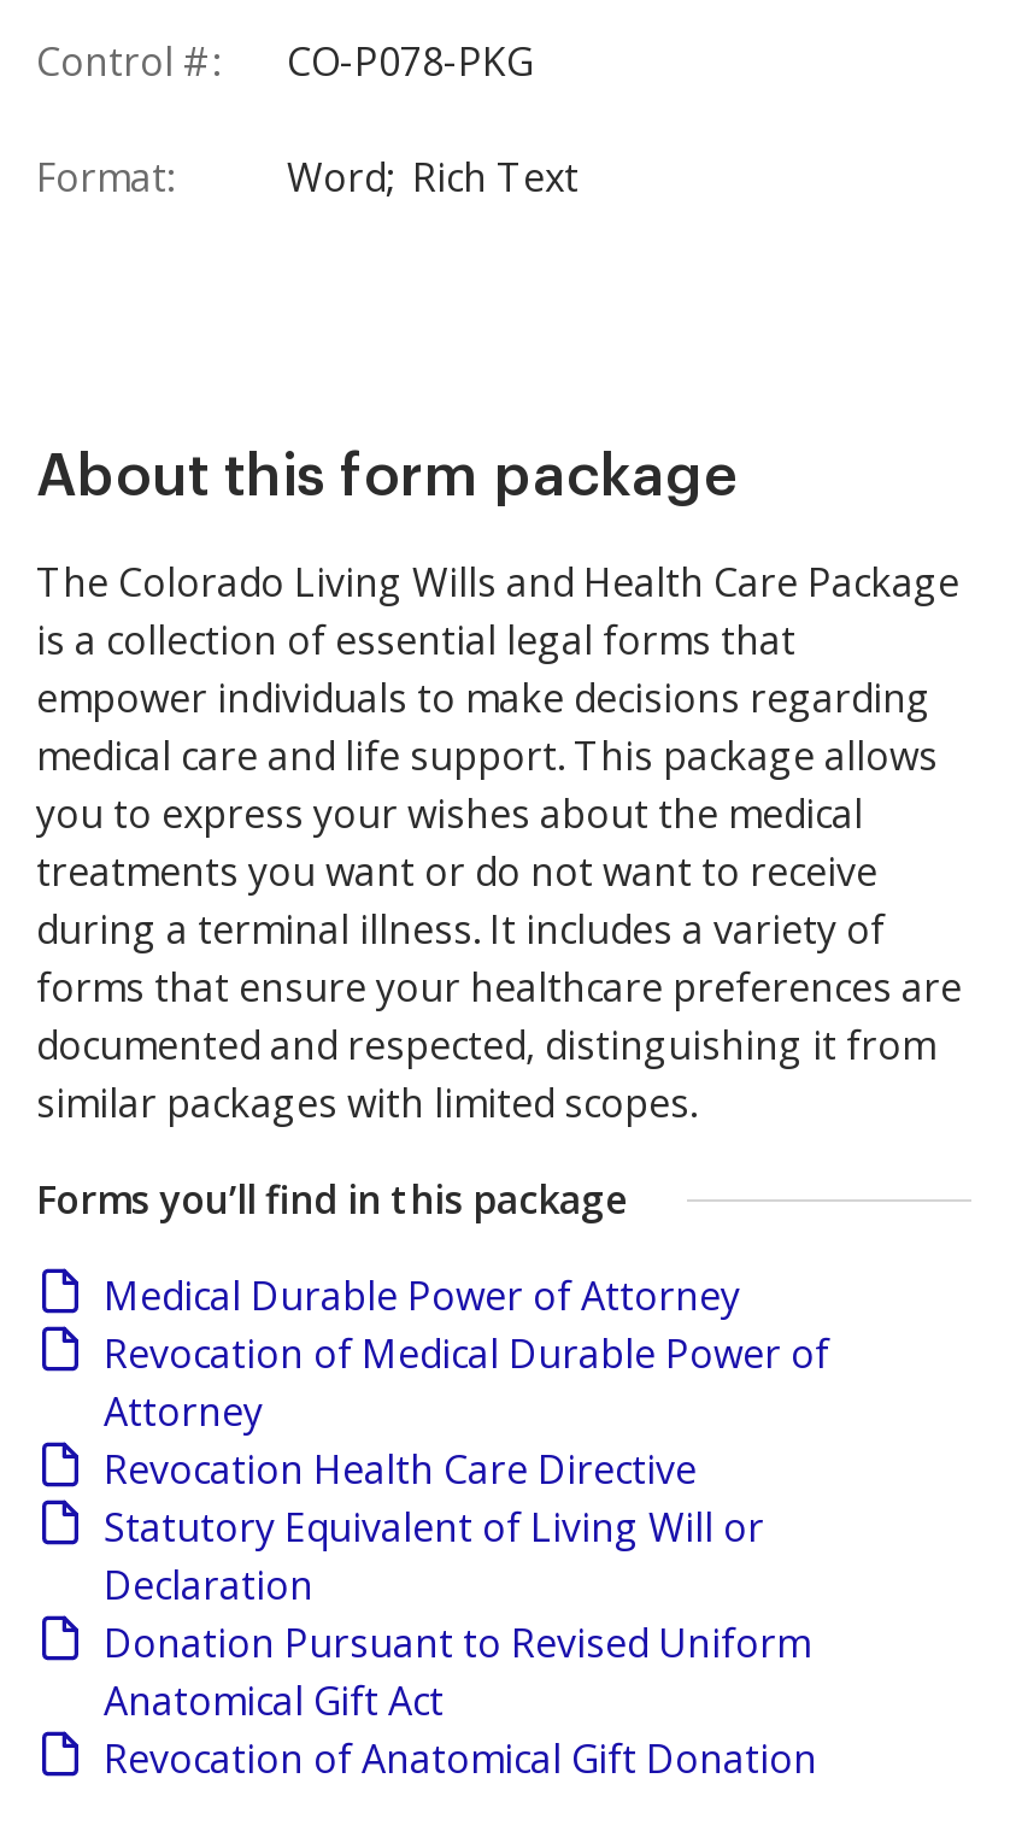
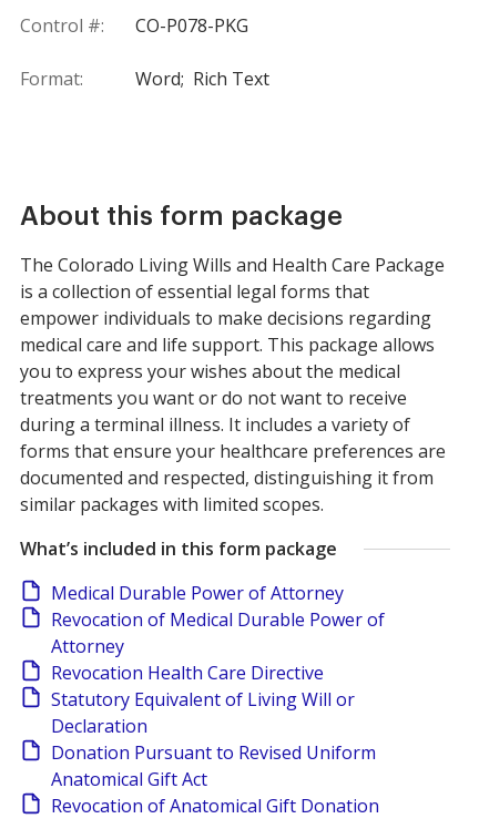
[36,1173,629,1226] Forms you’ll find in this package -> [20,536,337,561] What’s included in this form package

